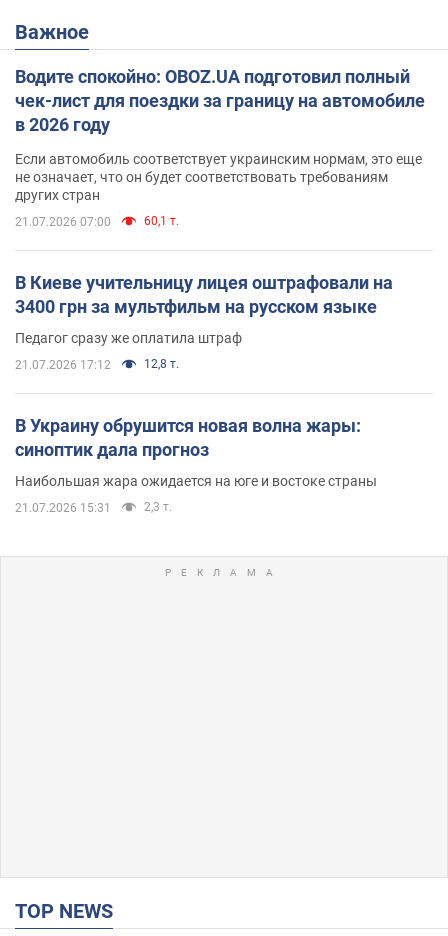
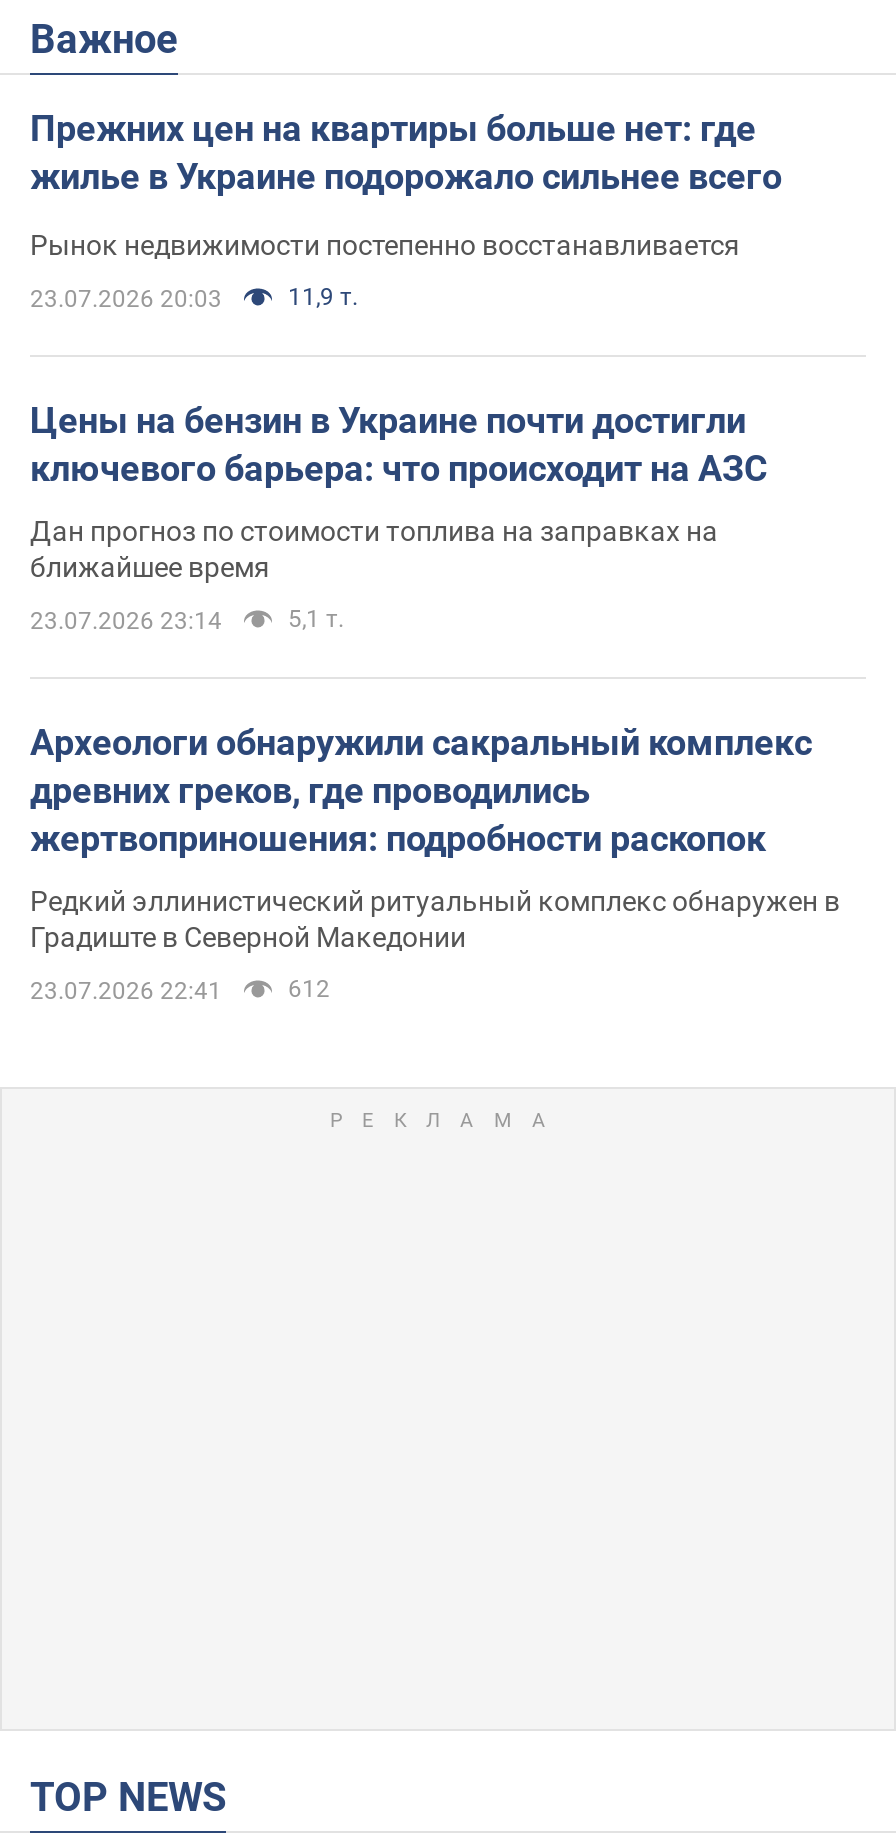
[15,66,425,135] Водите спокойно: OBOZ.UA подготовил полный | чек-лист для поездки за границу на автомобиле | в 2026 году -> [30,108,782,198] Прежних цен на квартиры больше нет: где | жилье в Украине подорожало сильнее всего
[15,151,422,203] Если автомобиль соответствует украинским нормам, это еще | не означает, что он будет соответствовать требованиям | других стран -> [30,230,740,262] Рынок недвижимости постепенно восстанавливается
[15,214,179,229] 21.07.2026 07:00 | 60,1 т. -> [30,284,358,314] 23.07.2026 20:03 | 11,9 т.
[15,272,393,317] В Киеве учительницу лицея оштрафовали на | 3400 грн за мультфильм на русском языке -> [30,400,768,490] Цены на бензин в Украине почти достигли | ключевого барьера: что происходит на АЗС
[15,330,242,346] Педагог сразу же оплатила штраф -> [30,516,718,584] Дан прогноз по стоимости топлива на заправках на | ближайшее время
[15,357,179,372] 21.07.2026 17:12 | 12,8 т. -> [30,606,344,636] 23.07.2026 23:14 | 5,1 т.
[15,415,361,460] В Украину обрушится новая волна жары: | синоптик дала прогноз -> [30,722,812,860] Археологи обнаружили сакральный комплекс | древних греков, где проводились | жертвоприношения: подробности раскопок
[15,473,377,489] Наибольшая жара ожидается на юге и востоке страны -> [30,886,840,954] Редкий эллинистический ритуальный комплекс обнаружен в | Градиште в Северной Македонии
[15,500,172,515] 21.07.2026 15:31 | 2,3 т. -> [30,976,330,1006] 23.07.2026 22:41 | 612

